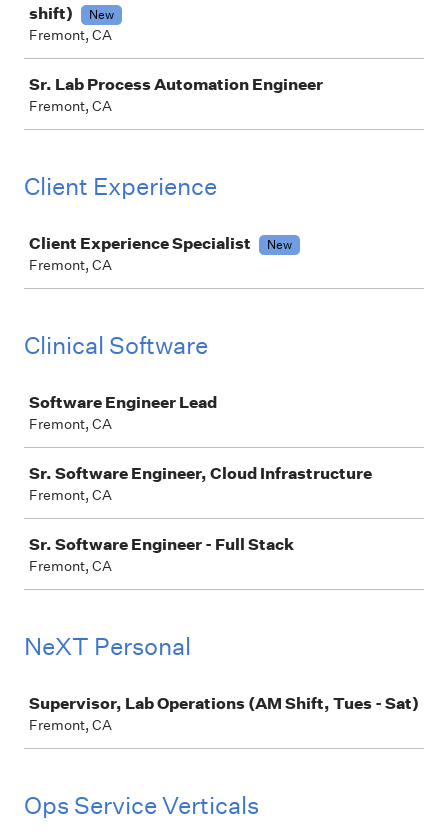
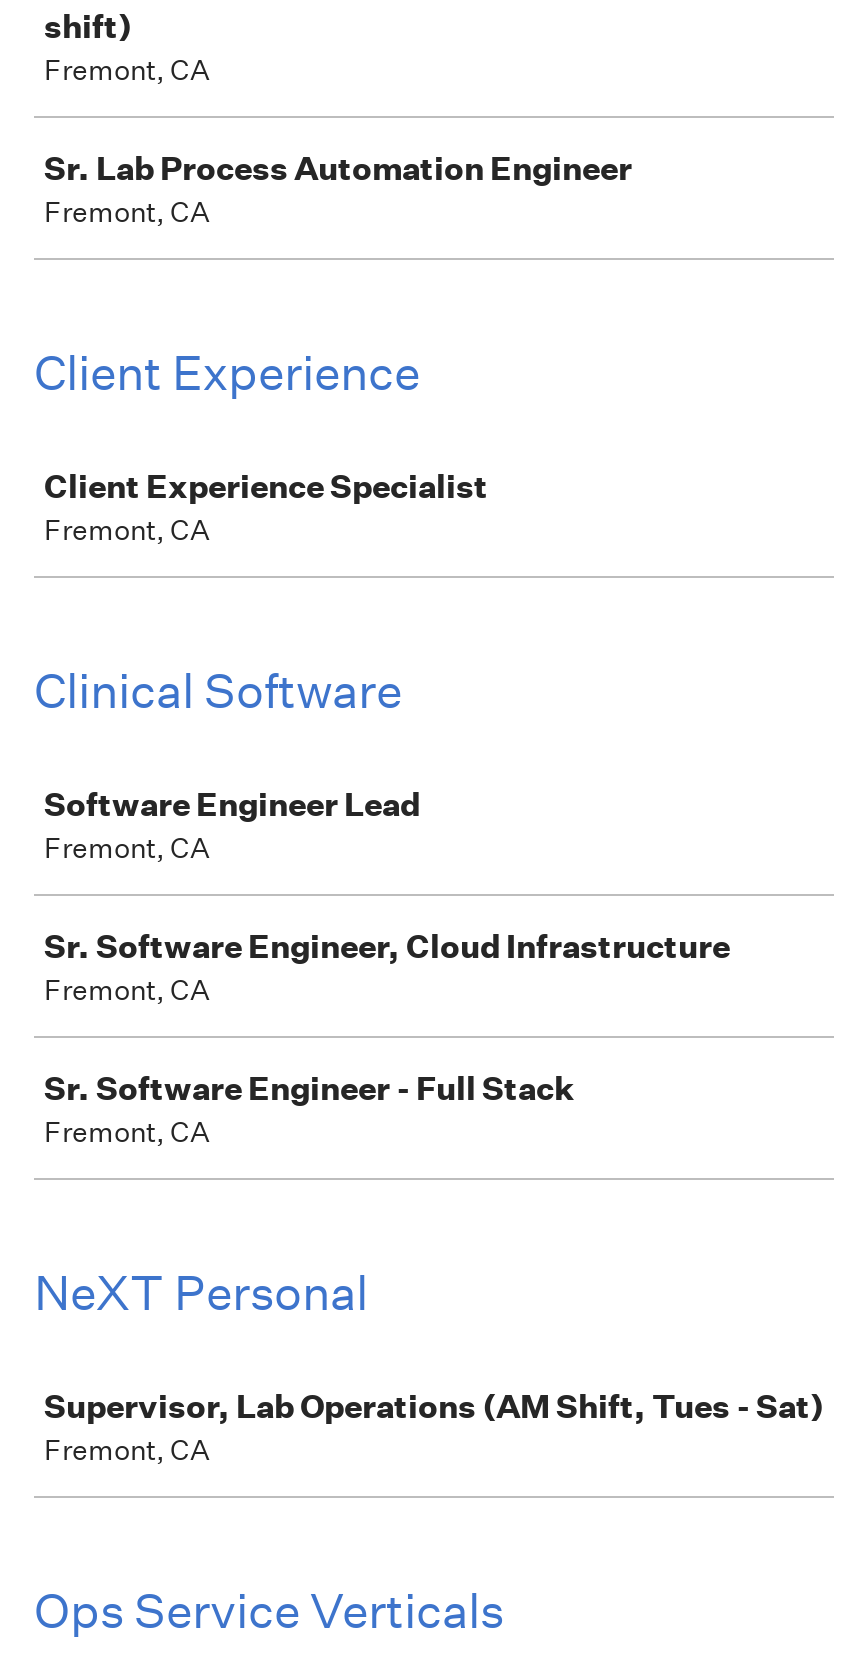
[89,6,114,23] New -> none
[267,236,292,253] New -> none

